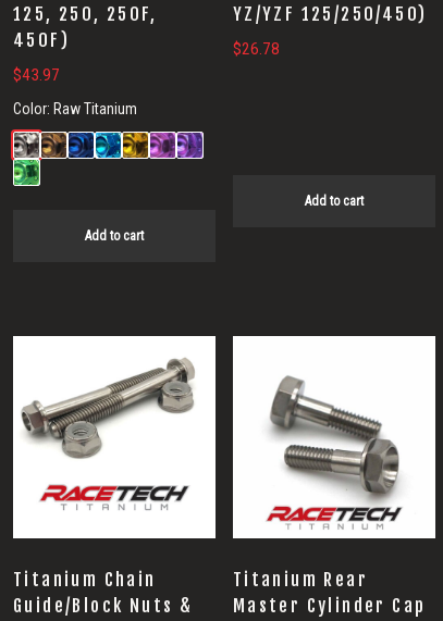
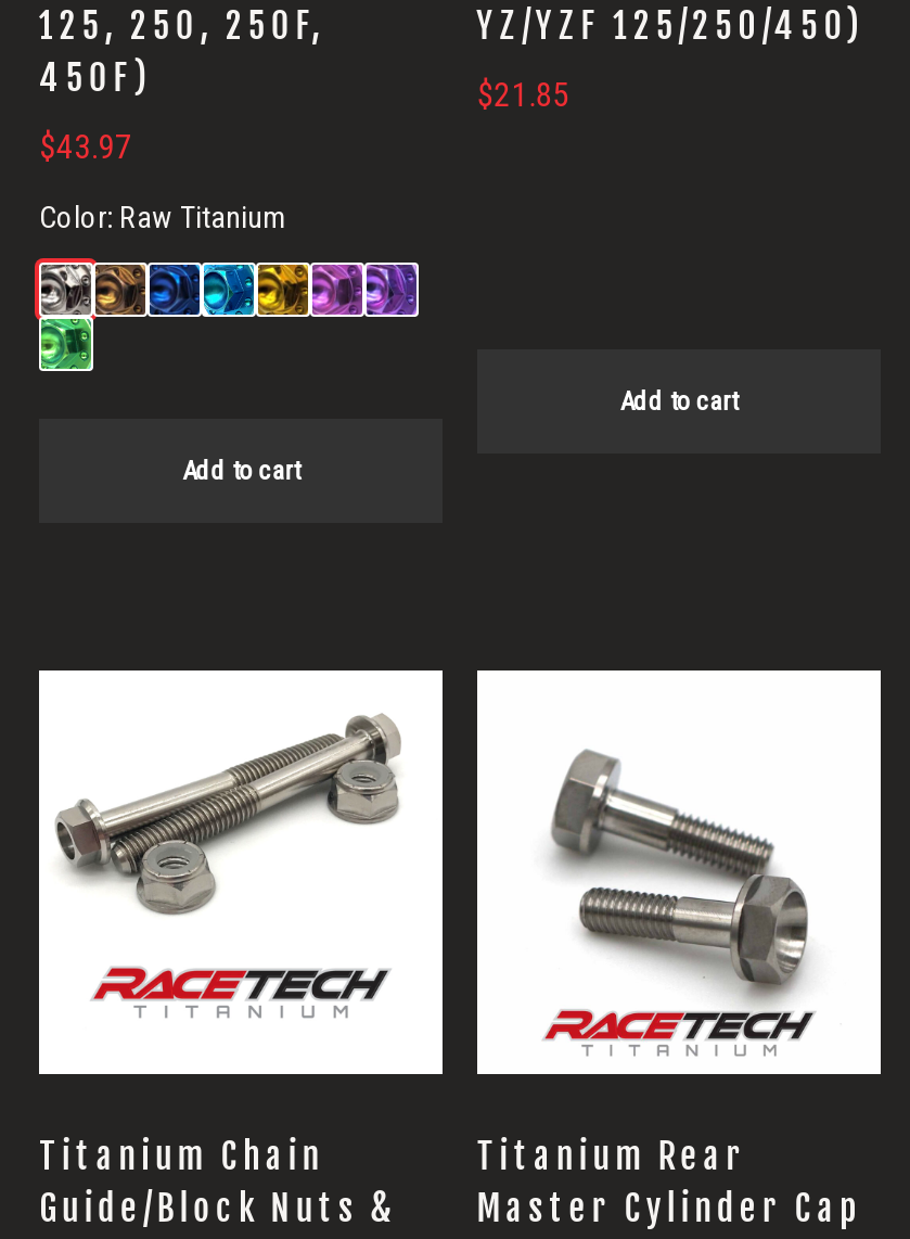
[233,39,280,58] $26.78 -> [477,77,570,117] $21.85

